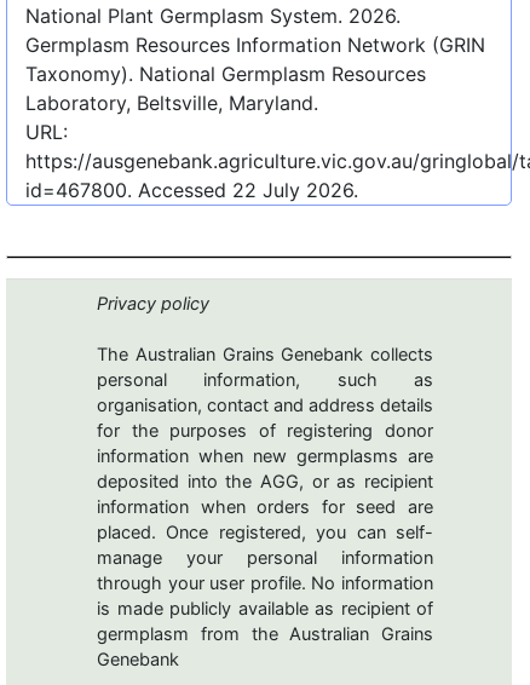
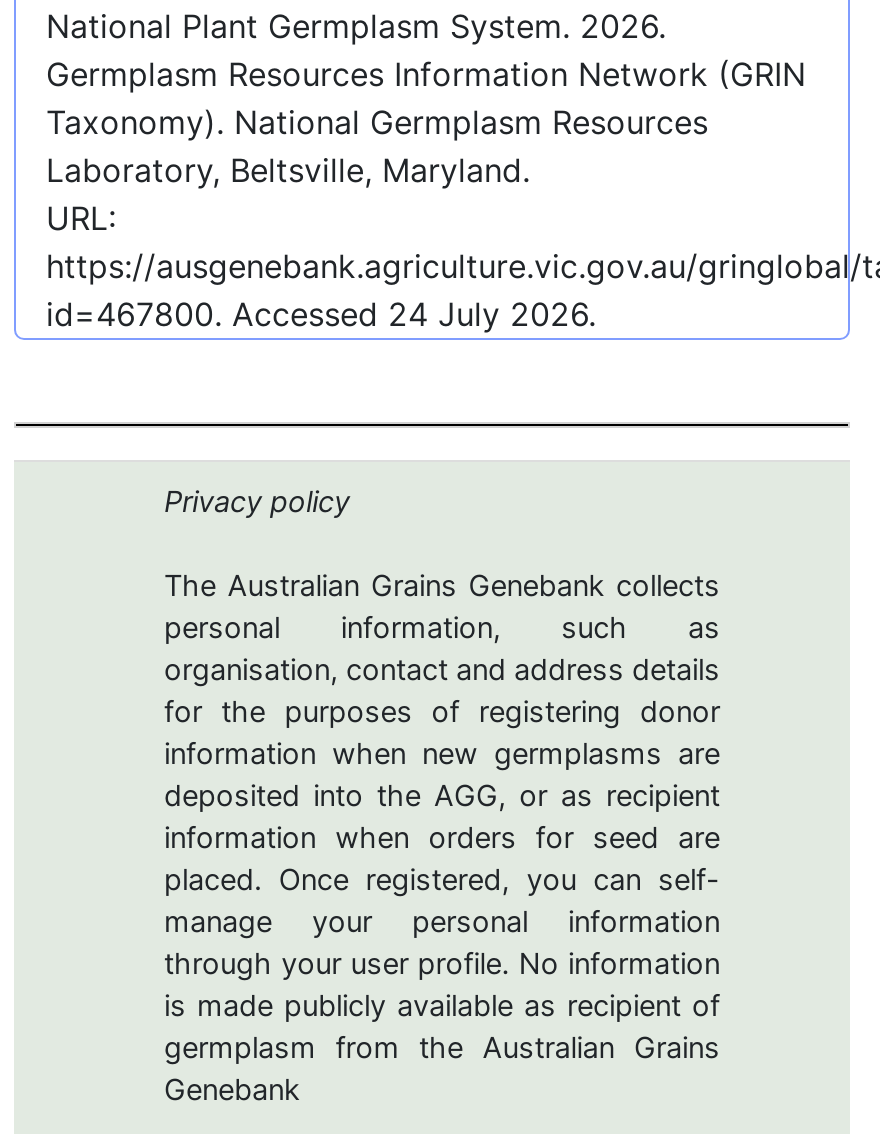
[25,178,358,202] id=467800. Accessed 22 July 2026. -> [46,294,596,334] id=467800. Accessed 24 July 2026.

